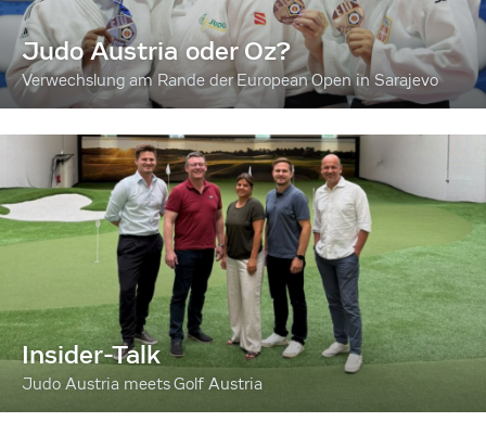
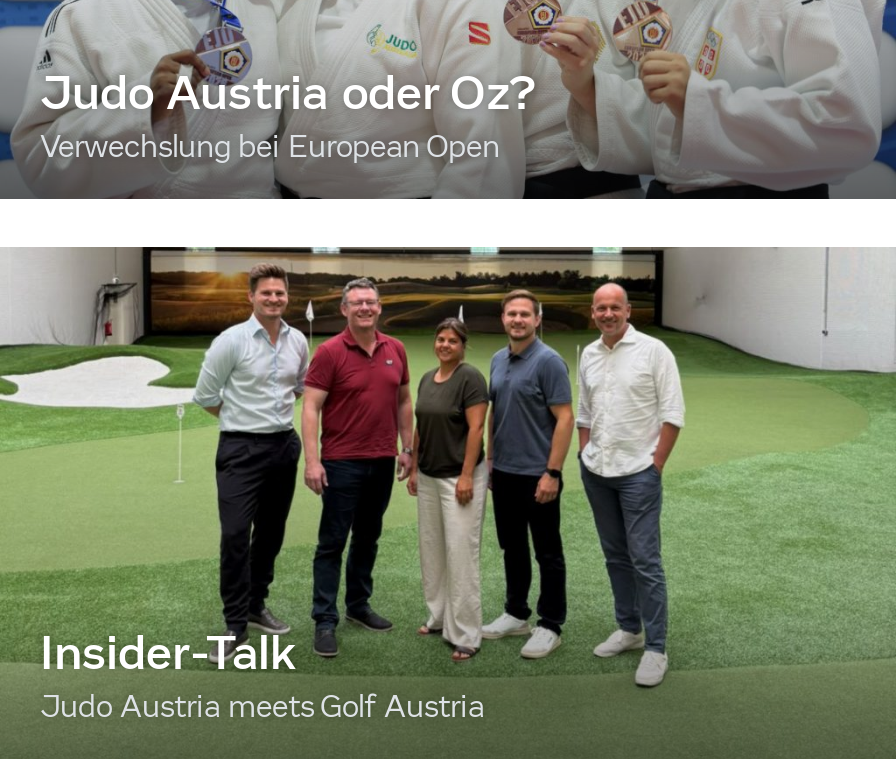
[22,70,438,90] Verwechslung am Rande der European Open in Sarajevo -> [40,130,500,166] Verwechslung bei European Open

